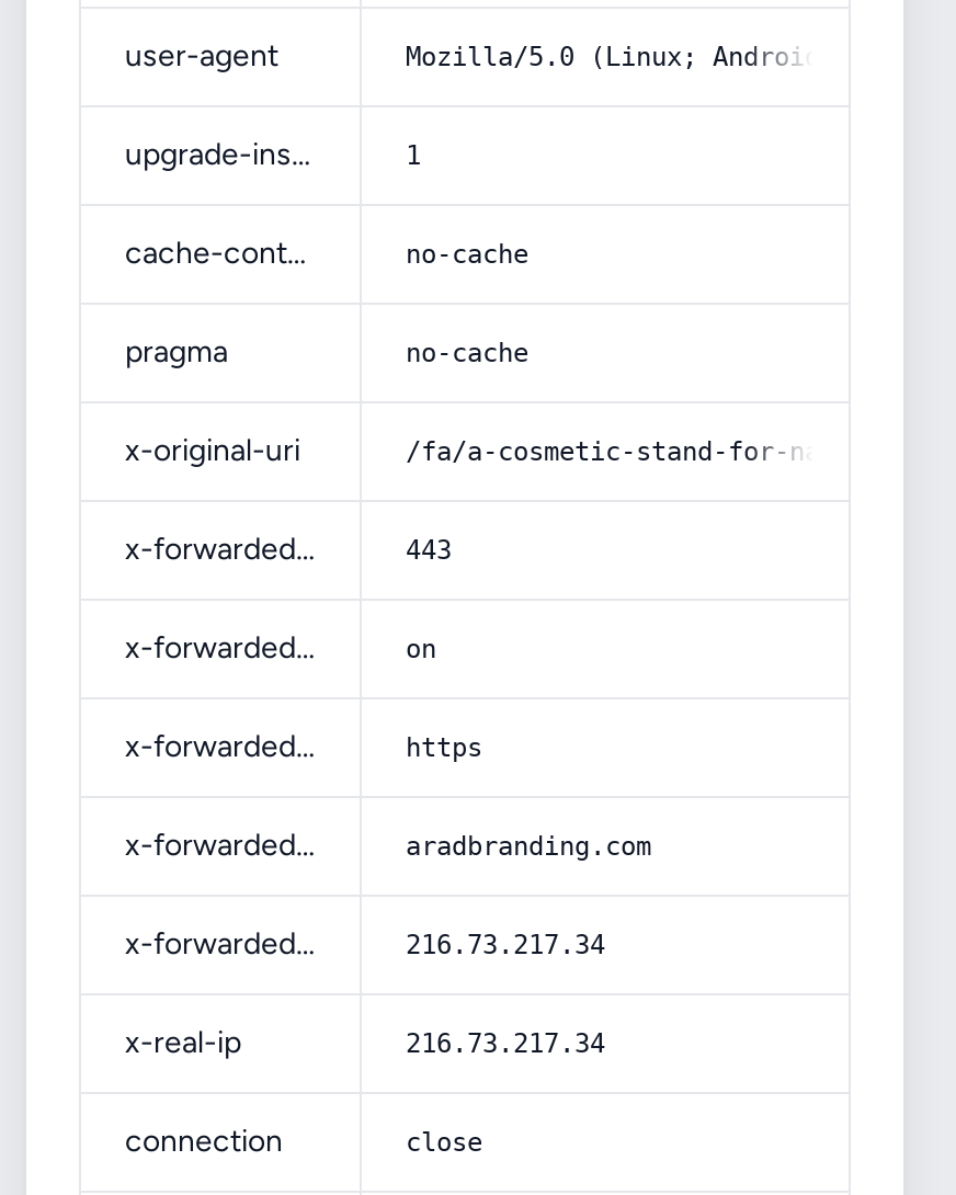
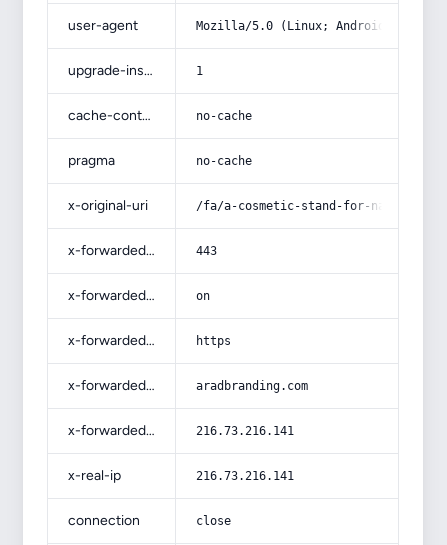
[406,930,605,960] 216.73.217.34 -> [196,424,294,438] 216.73.216.141
[406,1028,605,1059] 216.73.217.34 -> [196,469,294,483] 216.73.216.141

